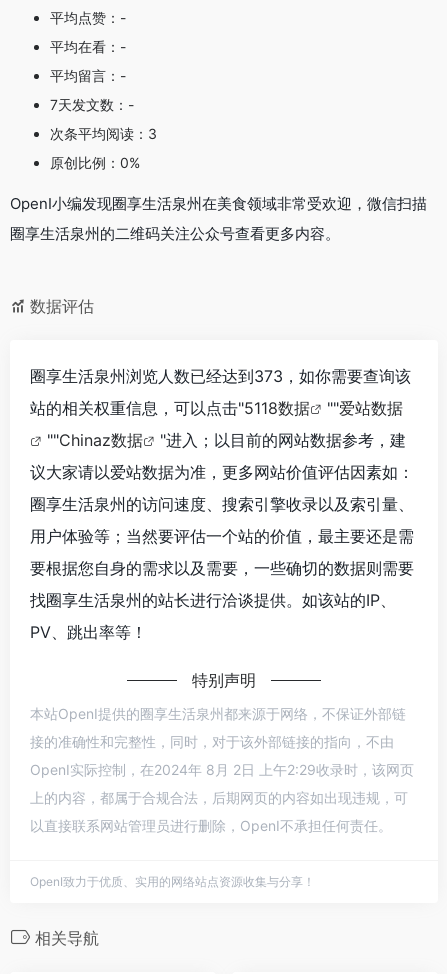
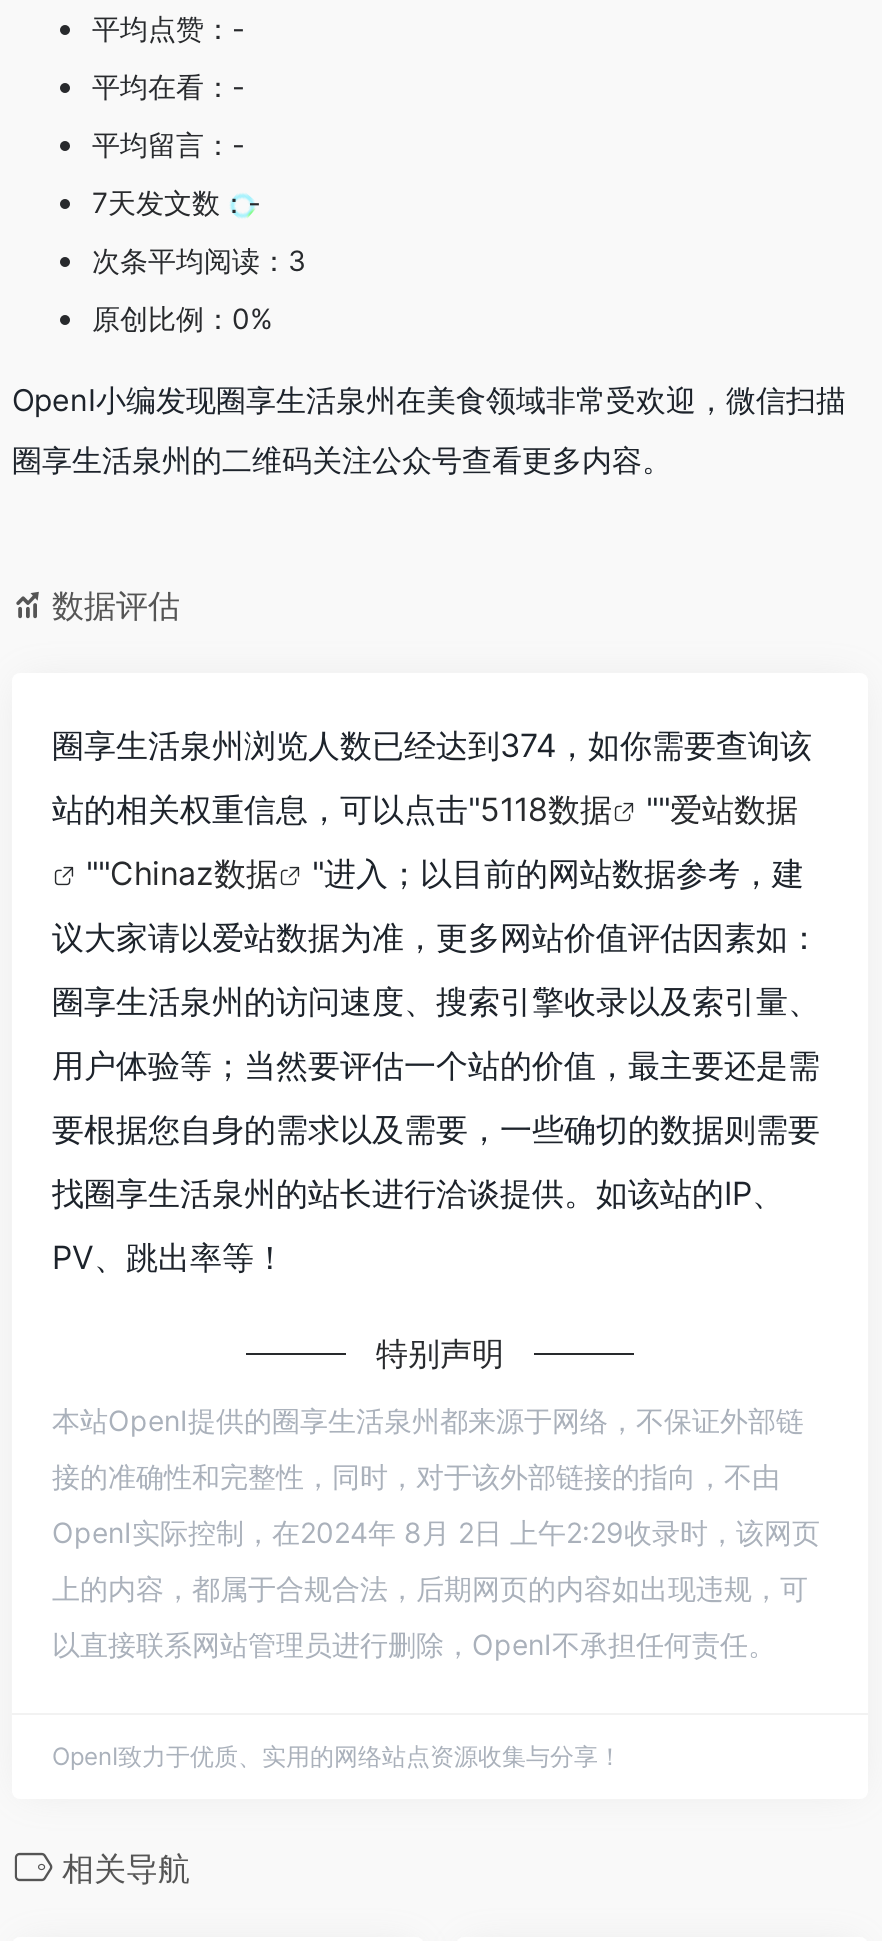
[30,366,411,386] 圈享生活泉州浏览人数已经达到373，如你需要查询该 -> [52,725,812,765] 圈享生活泉州浏览人数已经达到374，如你需要查询该

